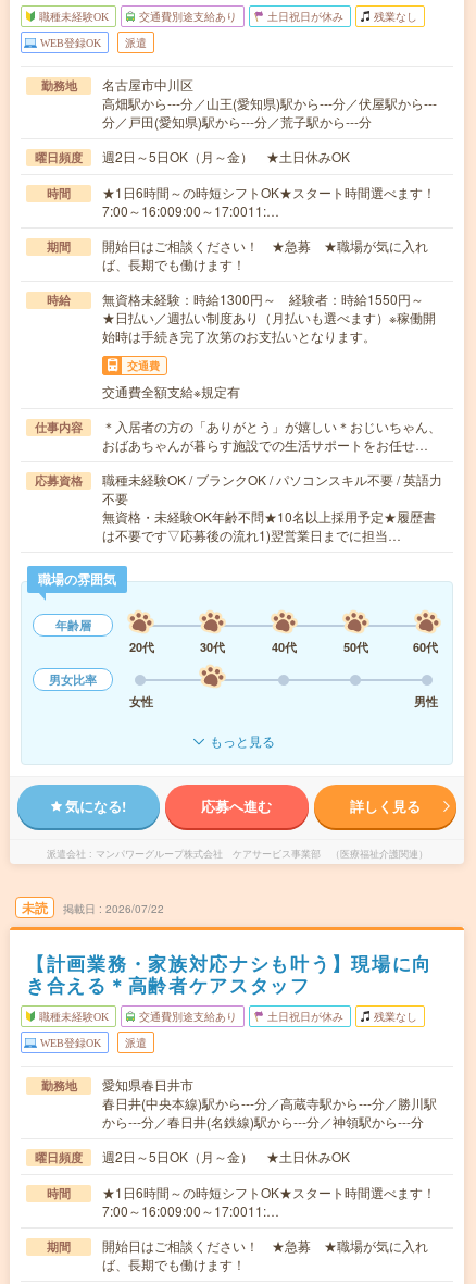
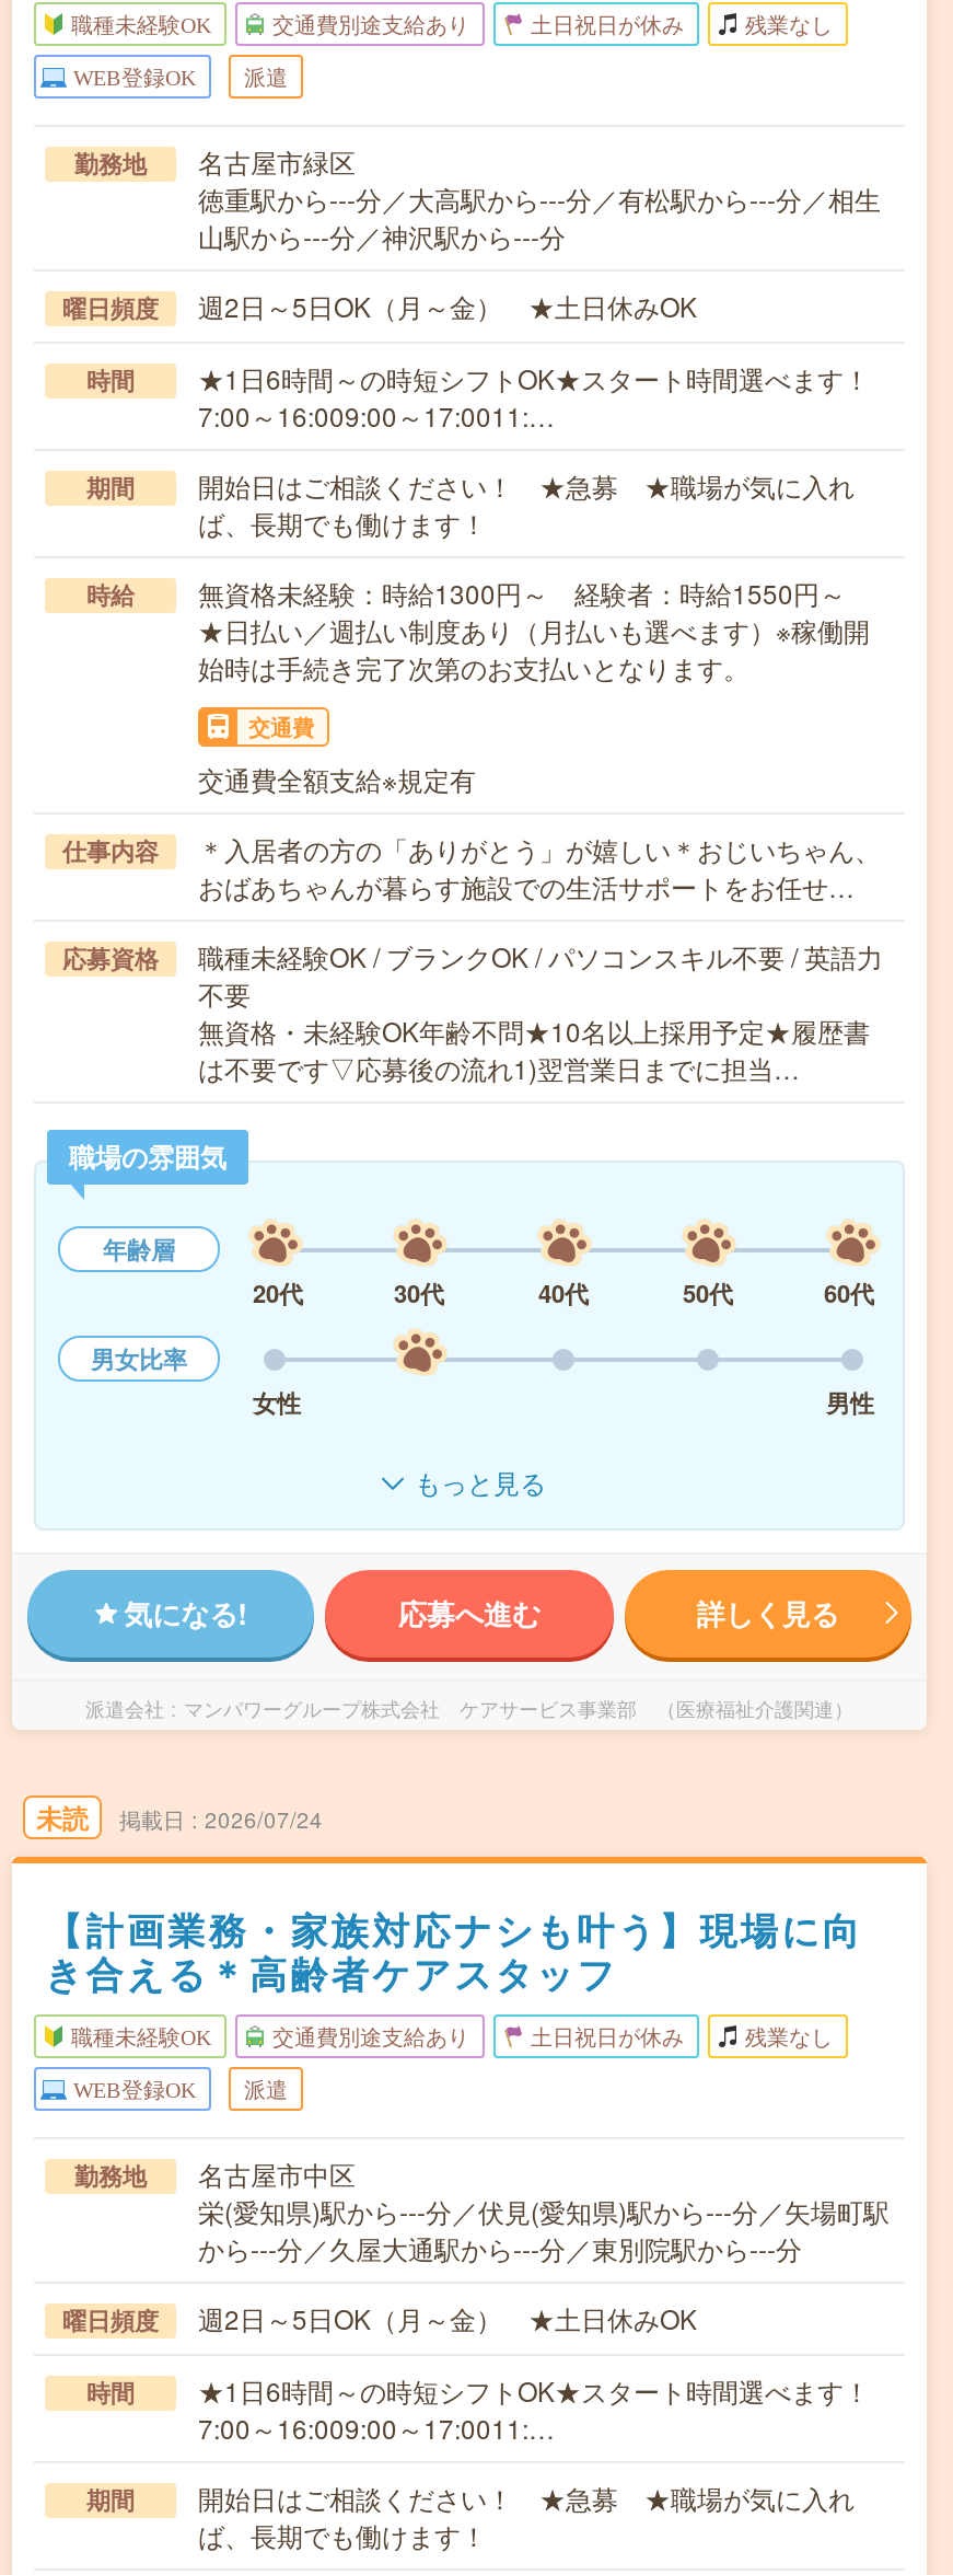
[102,75,437,131] 名古屋市中川区 | 高畑駅から---分／山王(愛知県)駅から---分／伏屋駅から--- | 分／戸田(愛知県)駅から---分／荒子駅から---分 -> [198,142,881,254] 名古屋市緑区 | 徳重駅から---分／大高駅から---分／有松駅から---分／相生 | 山駅から---分／神沢駅から---分
[105,901,164,916] 2026/07/22 -> [205,1804,323,1835] 2026/07/24
[102,1075,437,1131] 愛知県春日井市 | 春日井(中央本線)駅から---分／高蔵寺駅から---分／勝川駅 | から---分／春日井(名鉄線)駅から---分／神領駅から---分 -> [198,2155,890,2266] 名古屋市中区 | 栄(愛知県)駅から---分／伏見(愛知県)駅から---分／矢場町駅 | から---分／久屋大通駅から---分／東別院駅から---分

